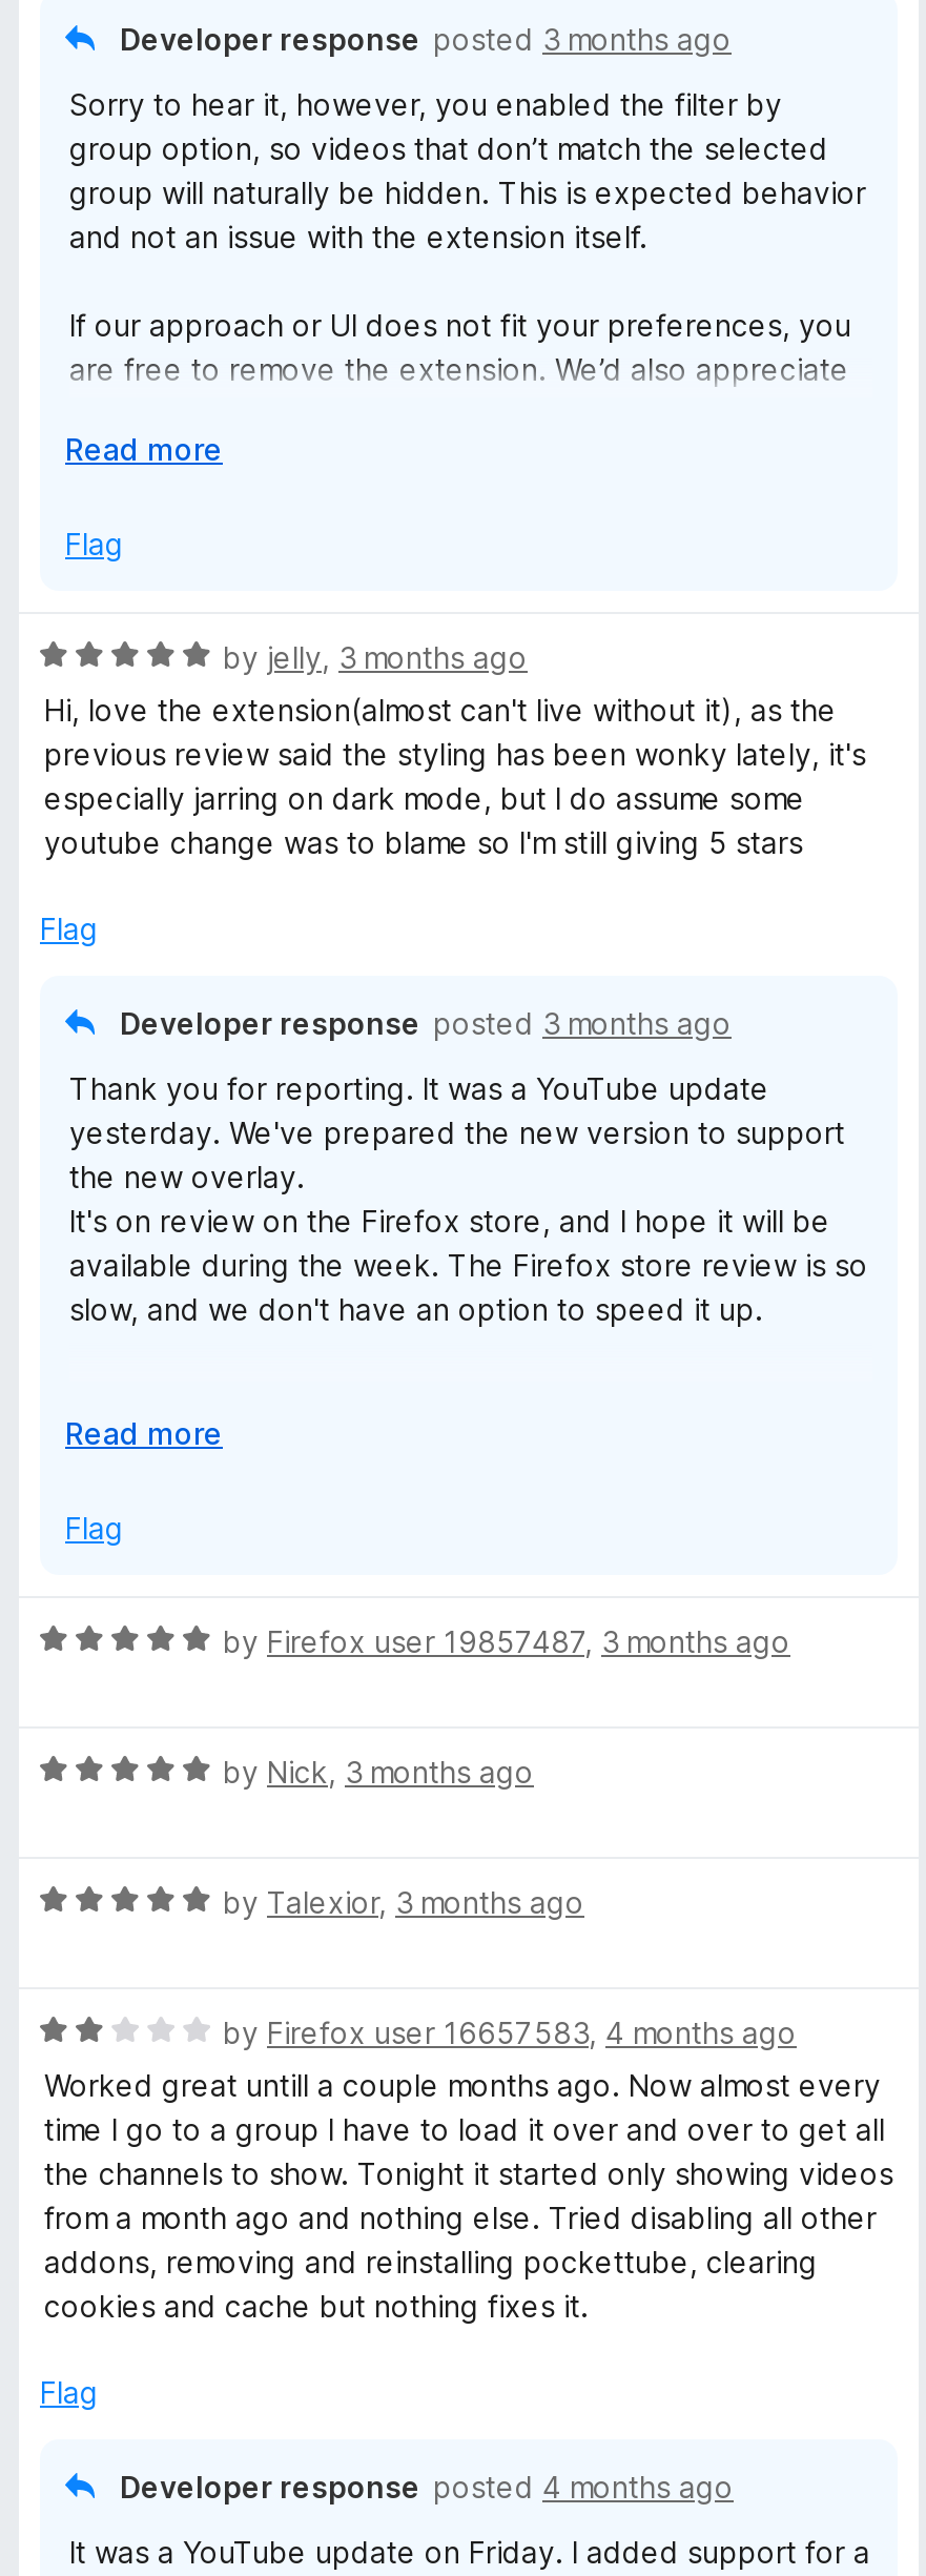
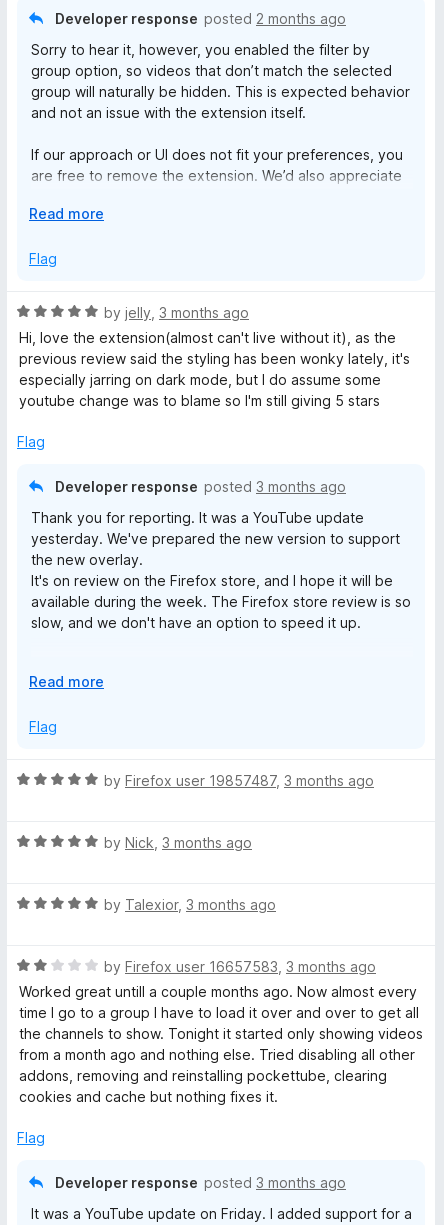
[120,21,732,57] Developer response posted 3 months ago -> [55,10,346,27] Developer response posted 2 months ago
[223,2015,797,2050] by Firefox user 16657583, 4 months ago -> [104,958,376,975] by Firefox user 16657583, 3 months ago
[120,2469,734,2505] Developer response posted 4 months ago -> [55,1174,346,1191] Developer response posted 3 months ago

